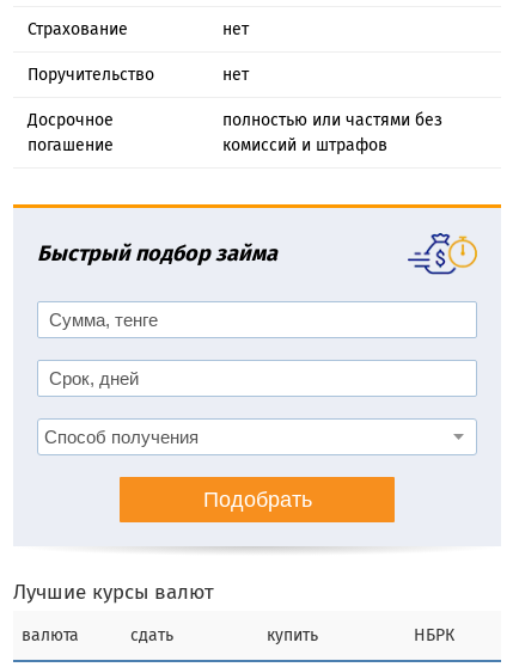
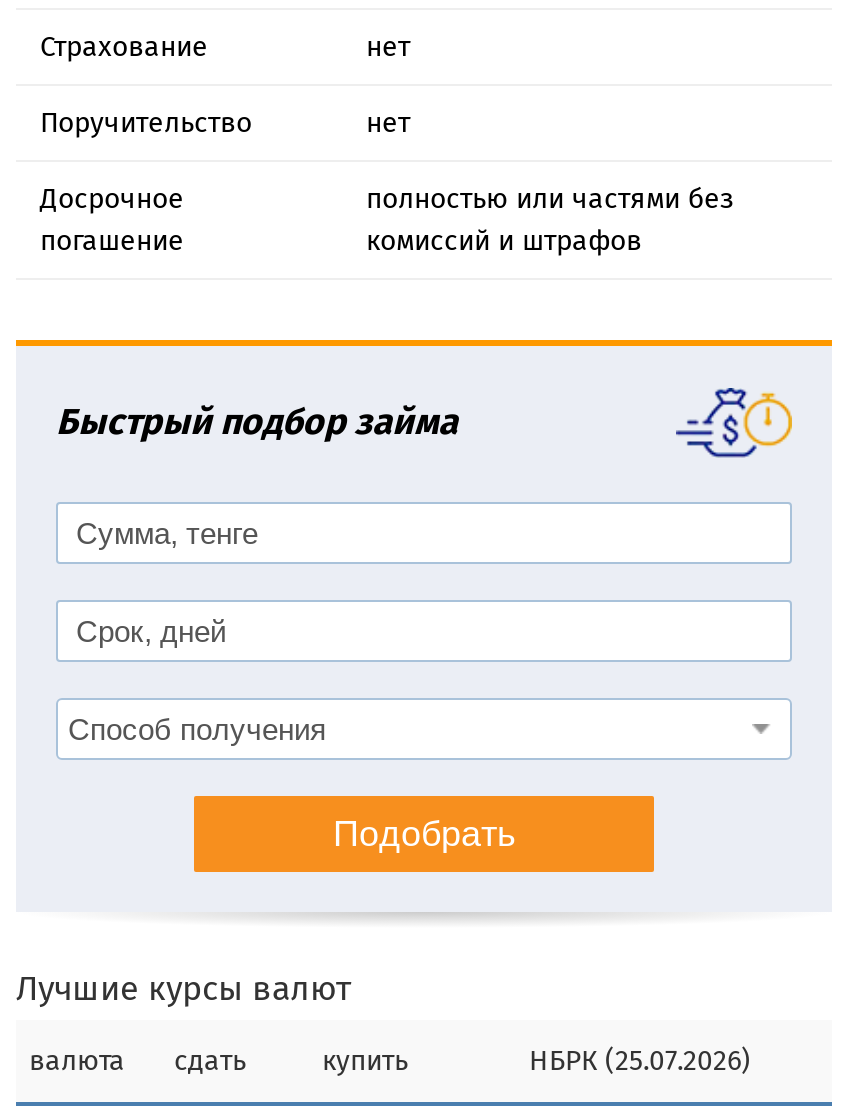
[413,625,454,645] НБРК -> [529,1044,751,1078] НБРК (25.07.2026)

